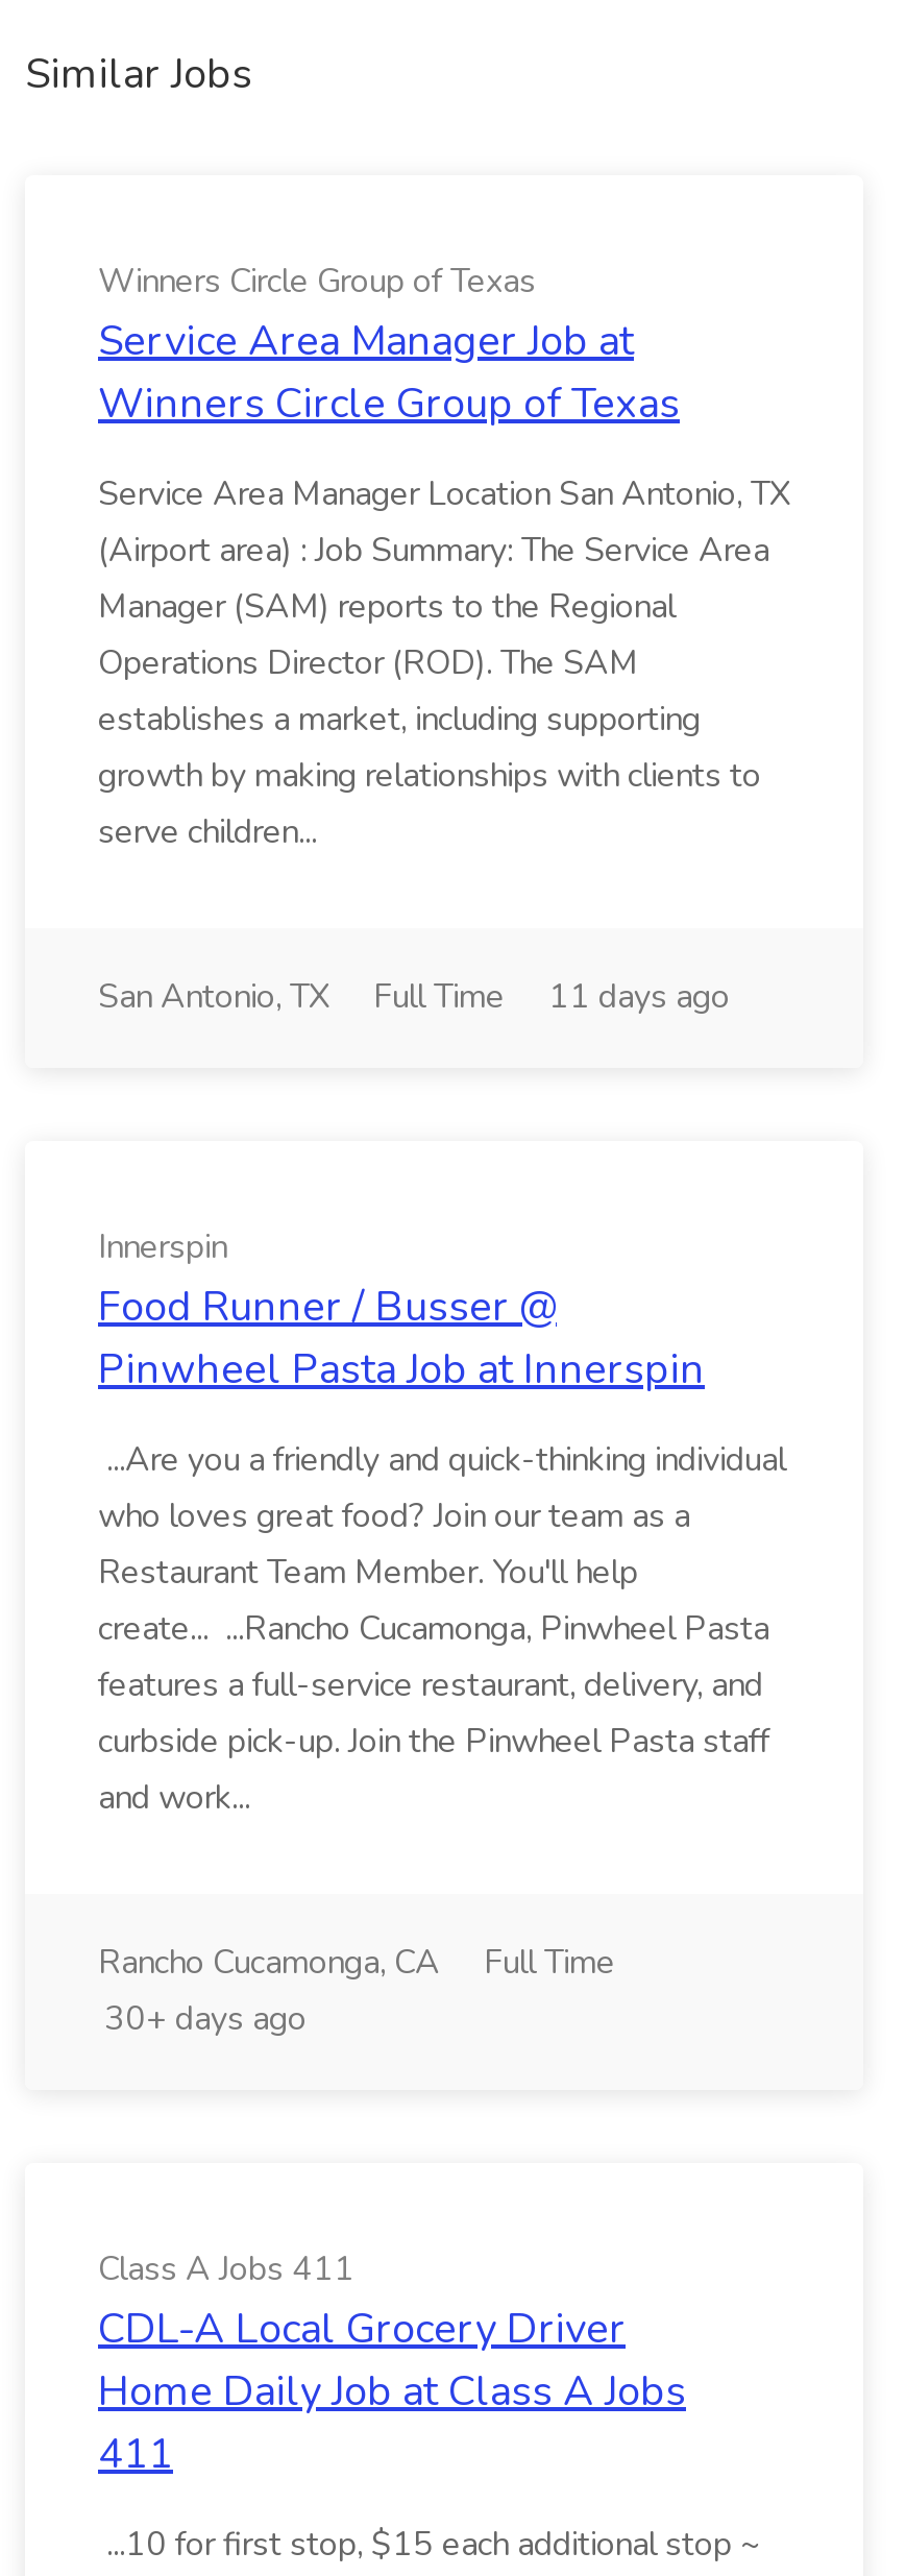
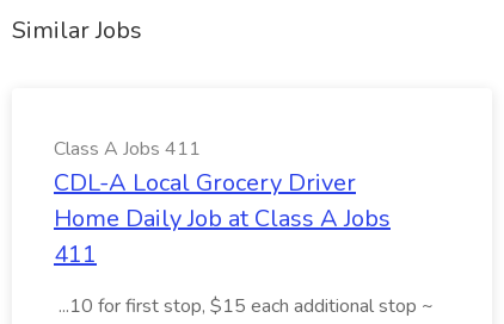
[98,259,790,855] Winners Circle Group of Texas | Service Area Manager Job at | Winners Circle Group of Texas | Service Area Manager Location San Antonio, TX | (Airport area) : Job Summary: The Service Area | Manager (SAM) reports to the Regional | Operations Director (ROD). The SAM | establishes a market, including supporting | growth by making relationships with clients to | serve children... -> none
[98,974,730,1020] San Antonio, TX | Full Time | 11 days ago -> none
[98,1224,786,1821] Innerspin | Food Runner / Busser @ | Pinwheel Pasta Job at Innerspin | ...Are you a friendly and quick-thinking individual | who loves great food? Join our team as a | Restaurant Team Member. You'll help | create... ...Rancho Cucamonga, Pinwheel Pasta | features a full-service restaurant, delivery, and | curbside pick-up. Join the Pinwheel Pasta staff | and work... -> none
[98,1940,615,2042] Rancho Cucamonga, CA | Full Time | 30+ days ago -> none

